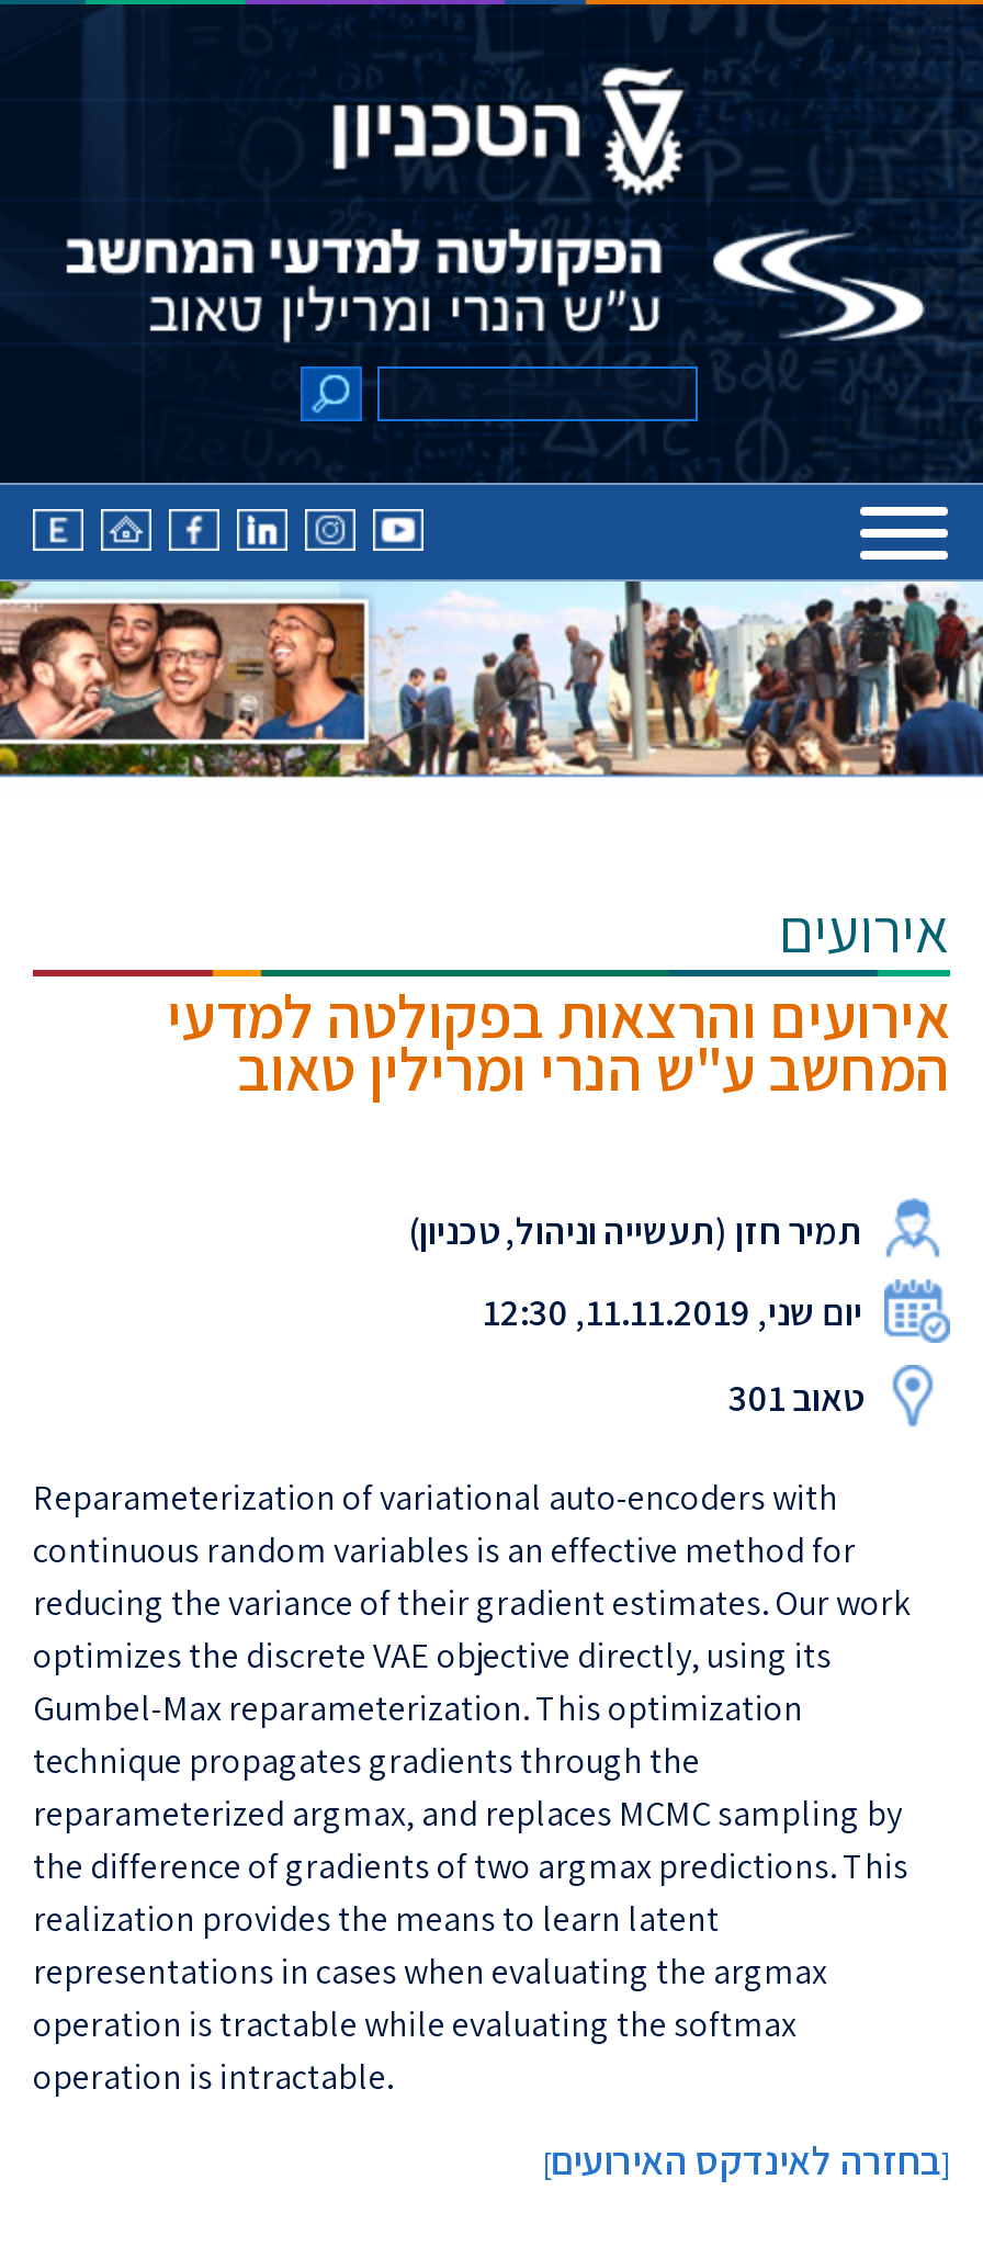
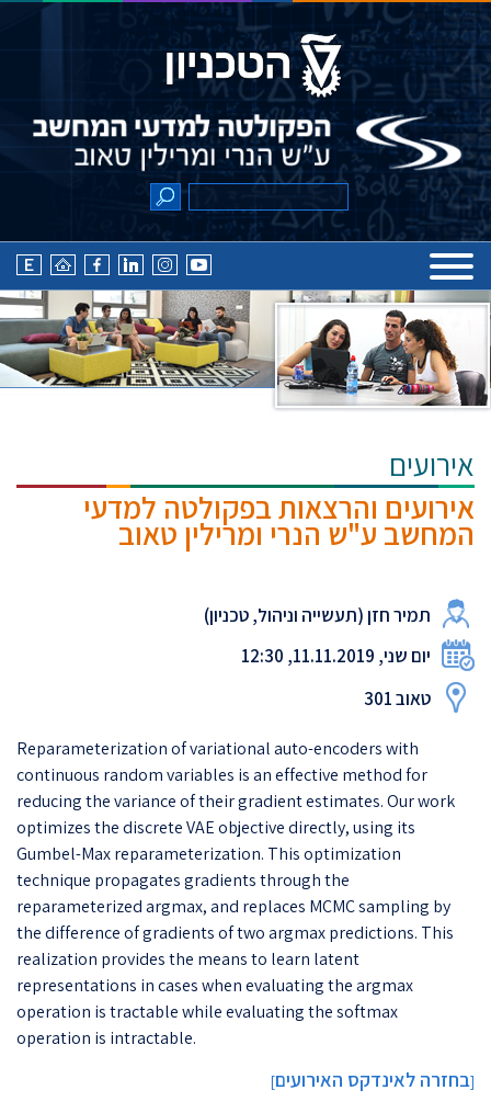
[7,579,976,812] [image] -> [3,289,488,407] [image]

